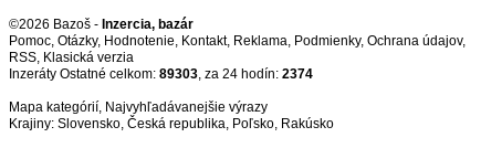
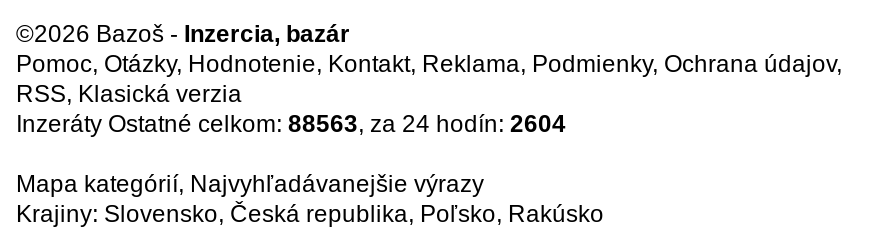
[9,66,313,82] Inzeráty Ostatné celkom: 89303, za 24 hodín: 2374 -> [16,110,566,138] Inzeráty Ostatné celkom: 88563, za 24 hodín: 2604

